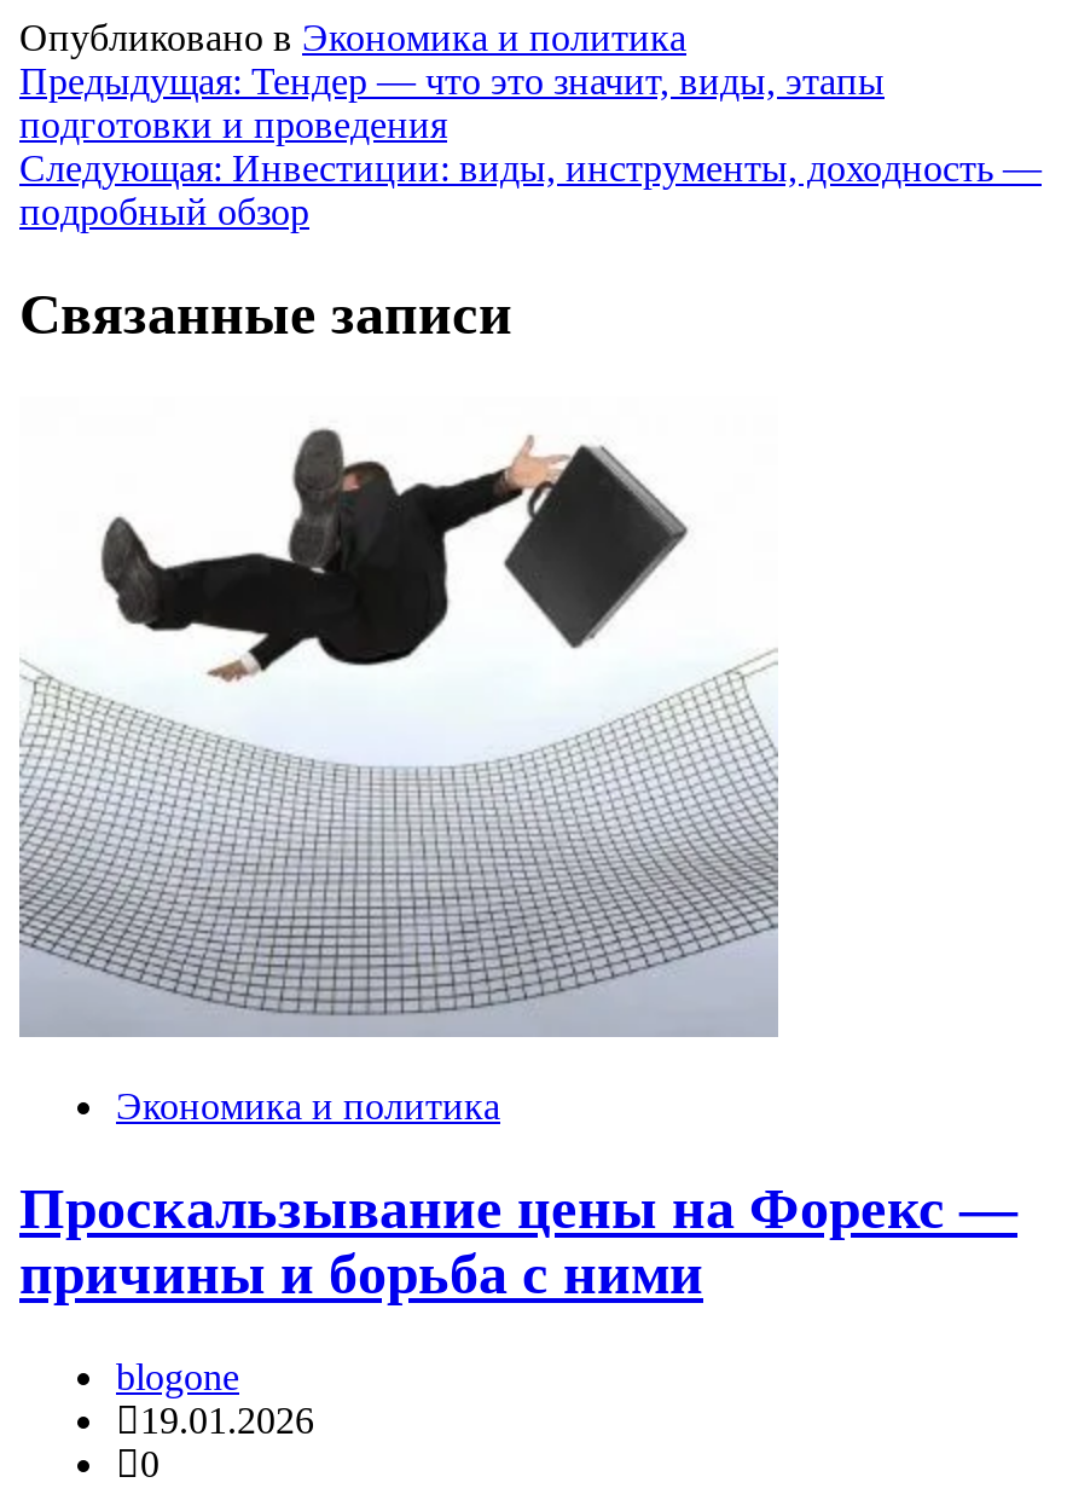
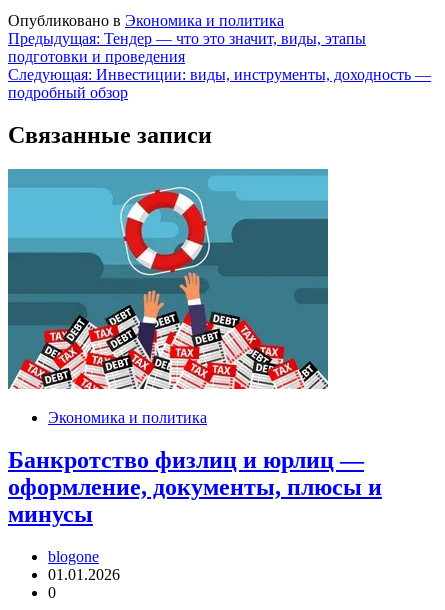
[19,425,793,1037] [image] -> [7,168,329,390] [image]
moved [116,1086,500,1127] -> [48,409,207,426]: Экономика и политика
[19,1177,1017,1305] Проскальзывание цены на Форекс — | причины и борьба с ними -> [8,447,382,527] Банкротство физлиц и юрлиц — | оформление, документы, плюсы и | минусы
[140,1399,314,1441] 19.01.2026 -> [48,566,120,583] 01.01.2026

